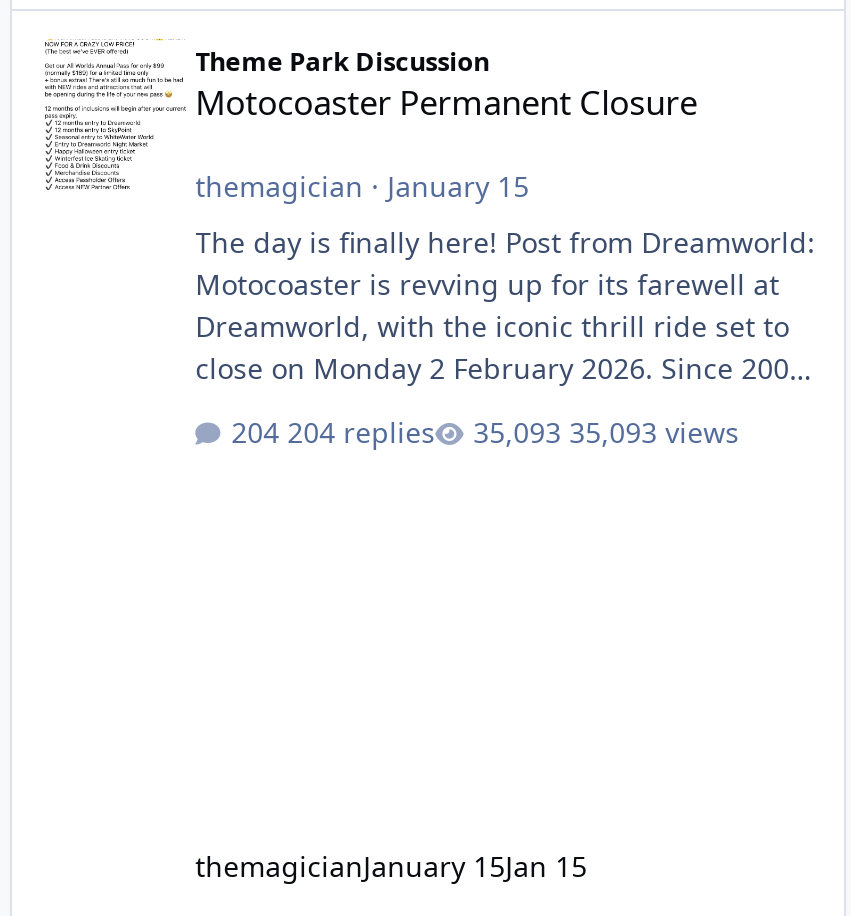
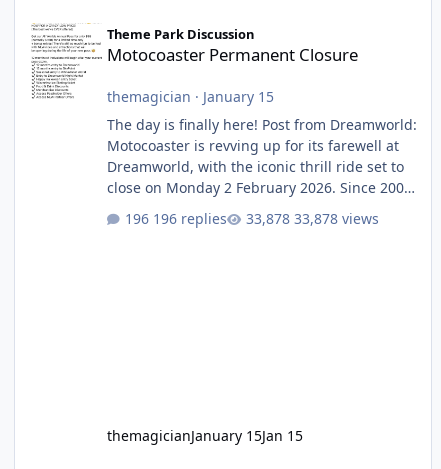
[287,413,435,451] 204 replies -> [153,209,227,228] 196 replies
[569,413,739,451] 35,093 views -> [294,209,379,228] 33,878 views

